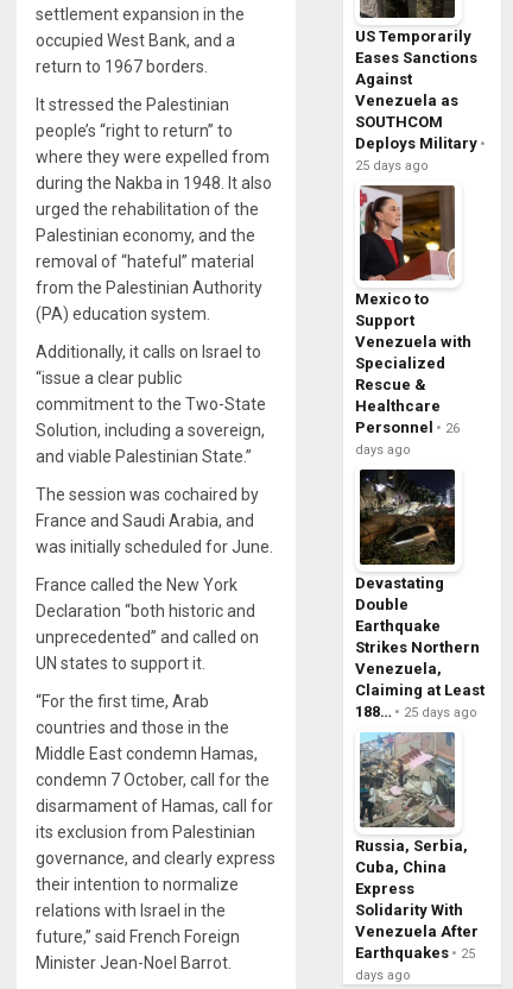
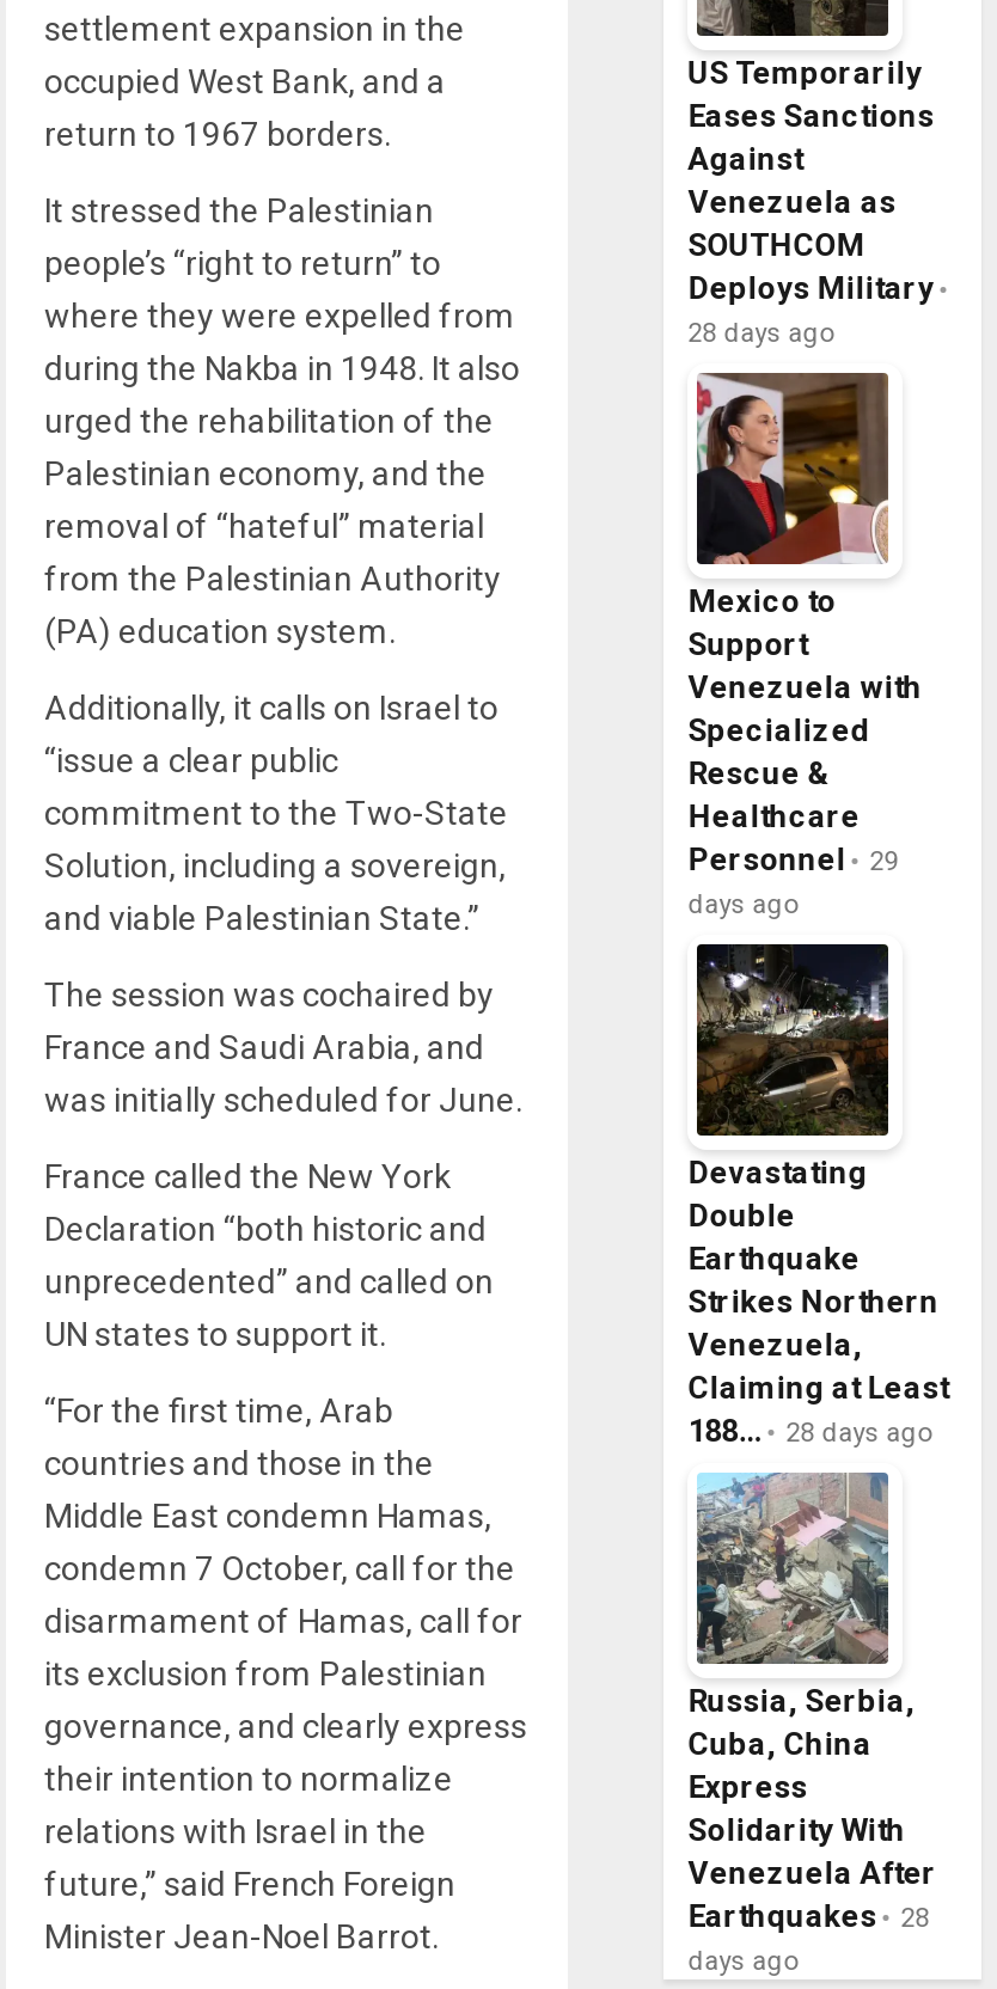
[355,158,429,173] 25 days ago -> [688,318,836,349] 28 days ago
[355,418,460,436] Personnel 26 -> [688,841,898,877] Personnel 29
[355,702,478,720] 188… 25 days ago -> [688,1413,934,1448] 188… 28 days ago
[355,944,475,962] Earthquakes 25 -> [688,1898,930,1934] Earthquakes 28

